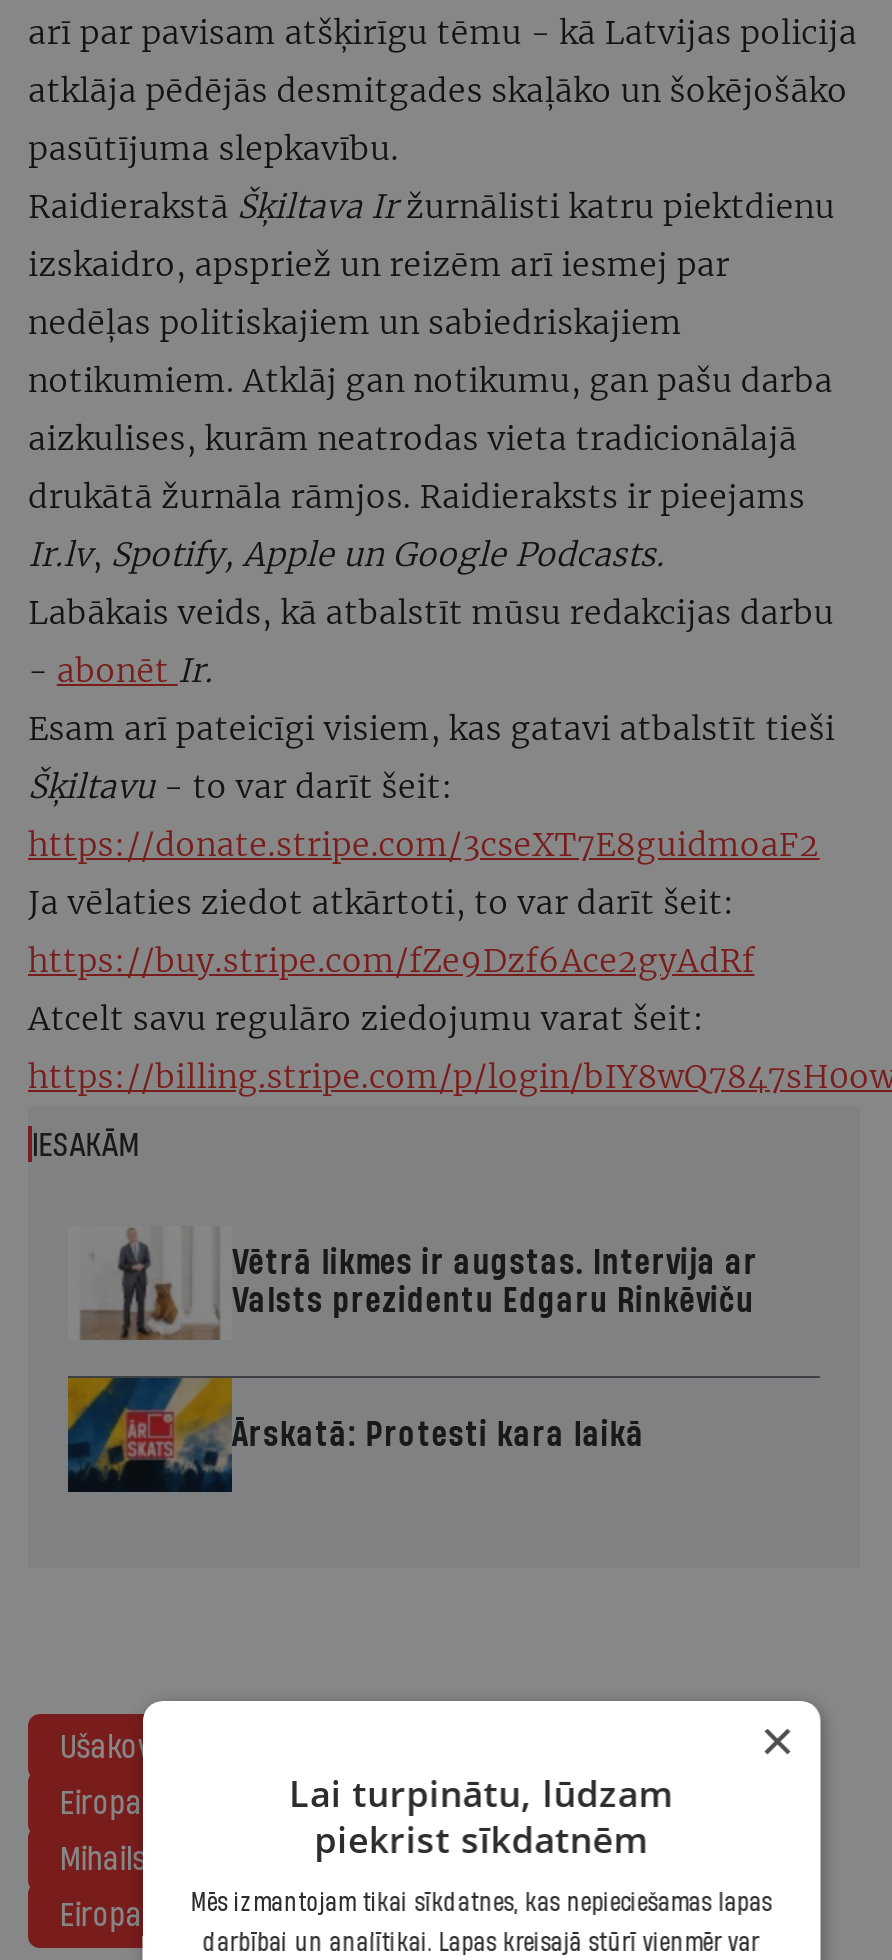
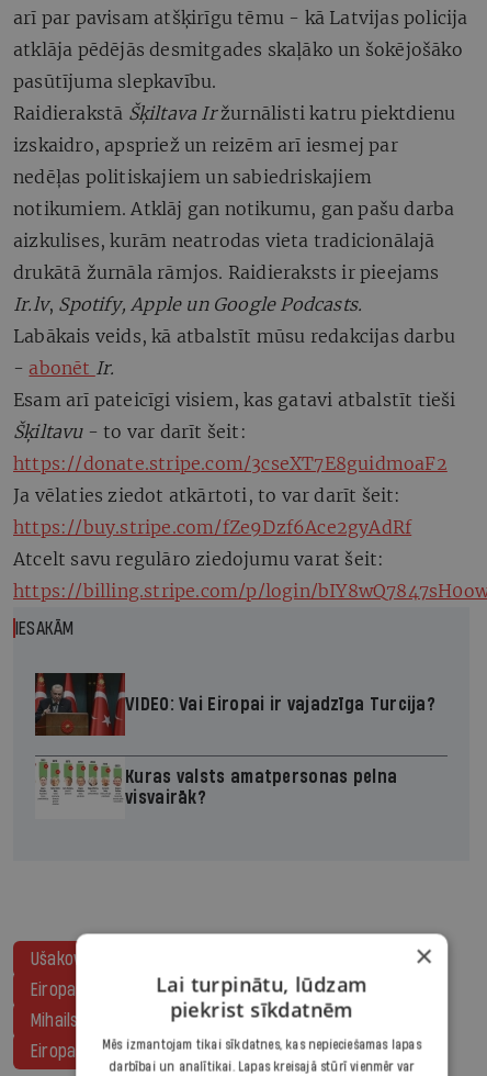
[68,1226,758,1340] [image] | Vētrā likmes ir augstas. Intervija ar | Valsts prezidentu Edgaru Rinkēviču -> [34,672,435,737] [image] | VIDEO: Vai Eiropai ir vajadzīga Turcija?
[66,1376,645,1494] [image] | Ārskatā: Protesti kara laikā -> [35,756,397,819] [image] | Kuras valsts amatpersonas pelna | visvairāk?

